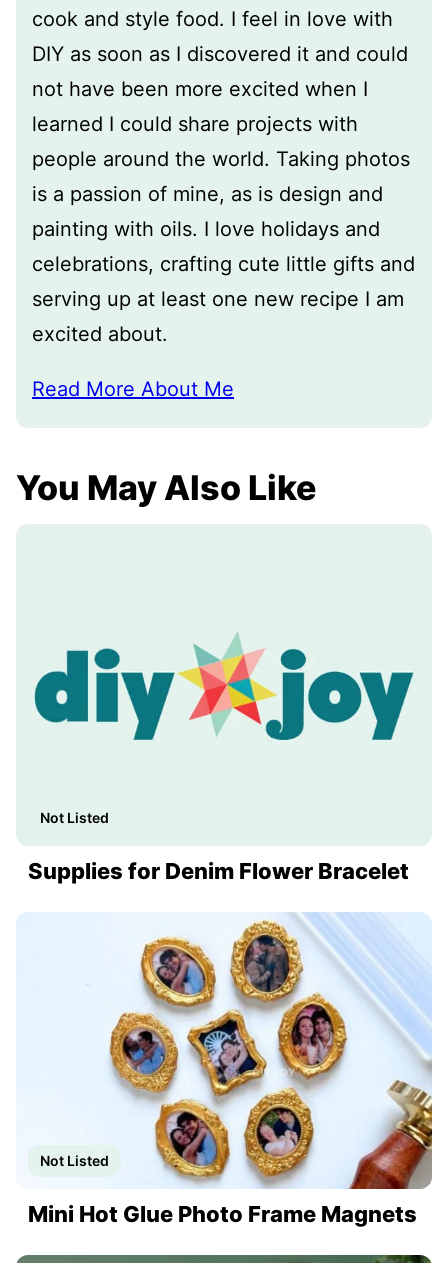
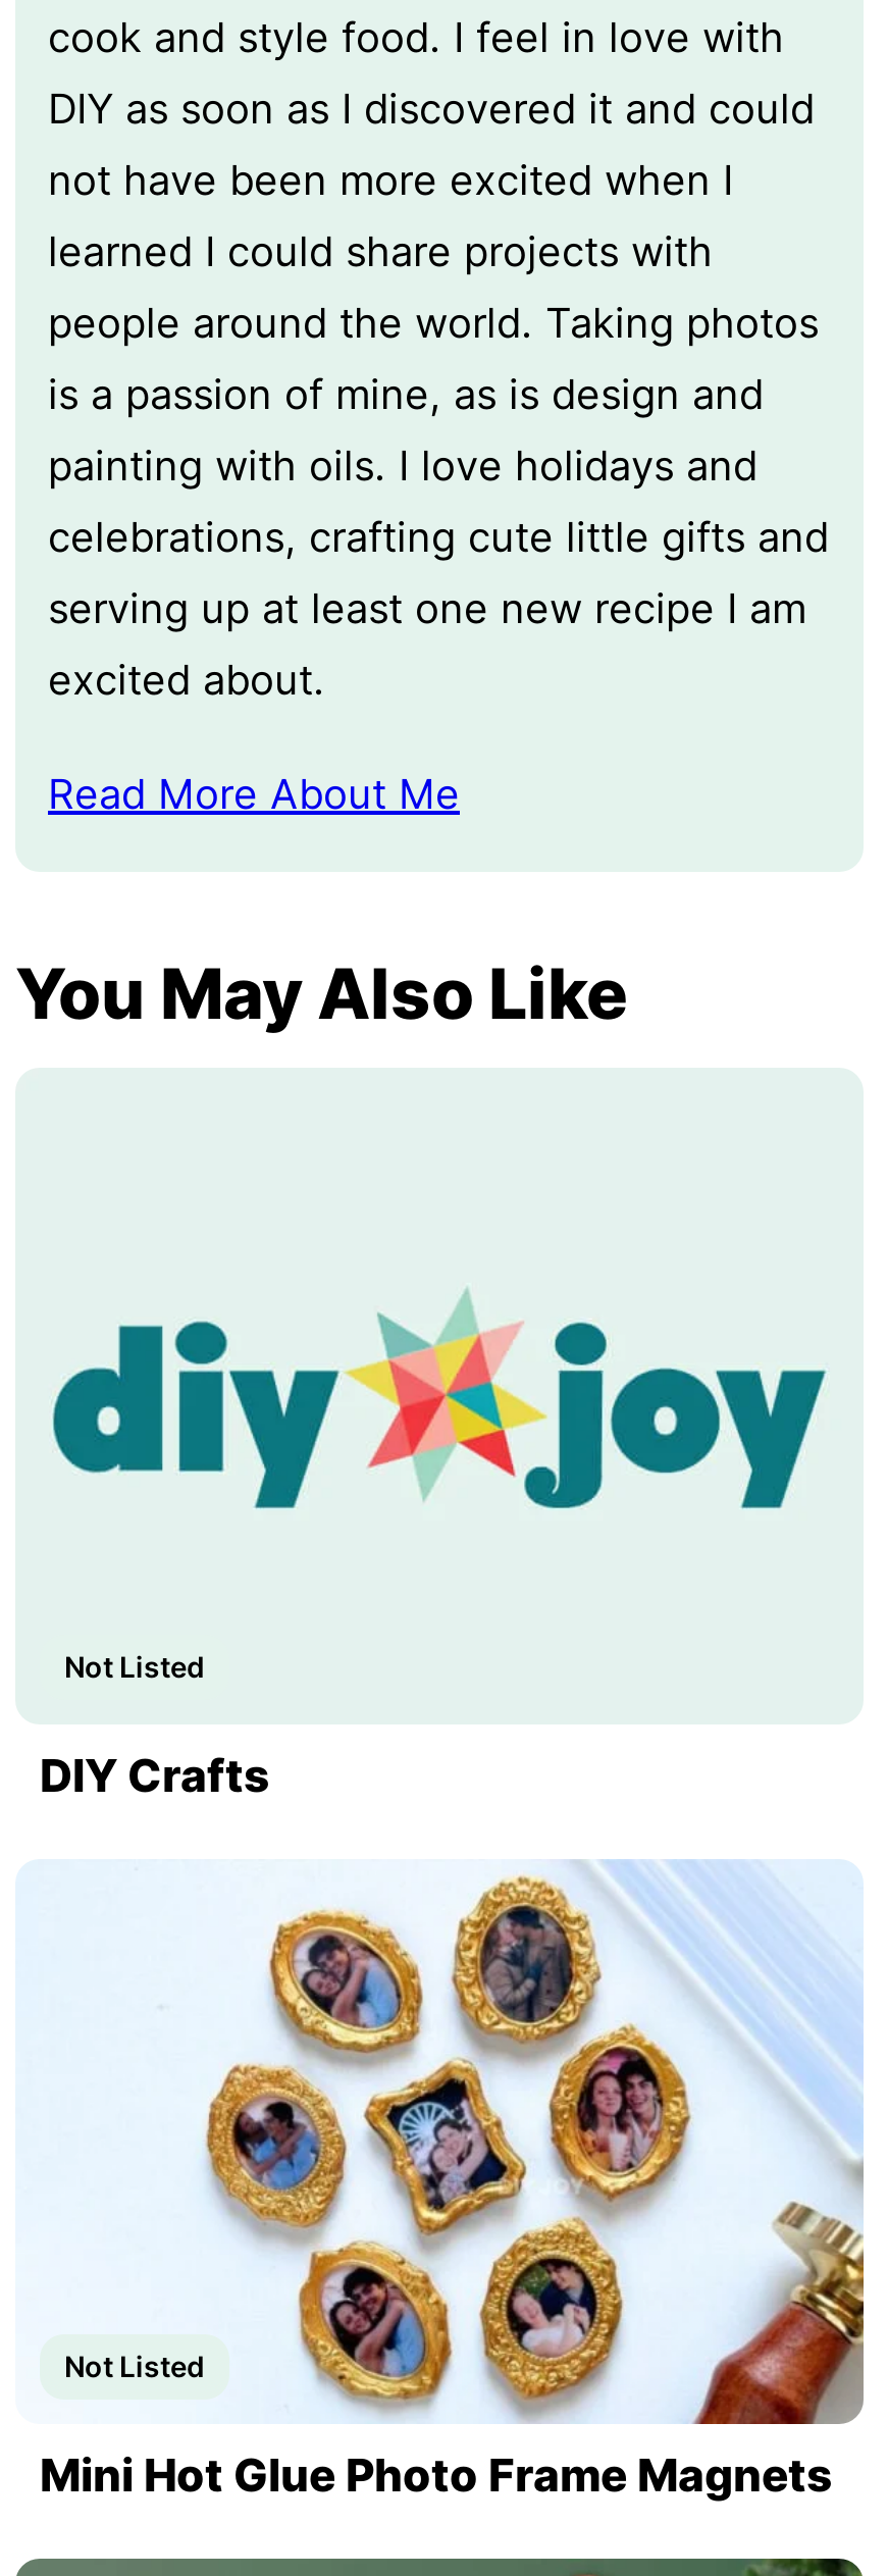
[28,857,409,883] Supplies for Denim Flower Bracelet -> [40,1749,270,1802] DIY Crafts

